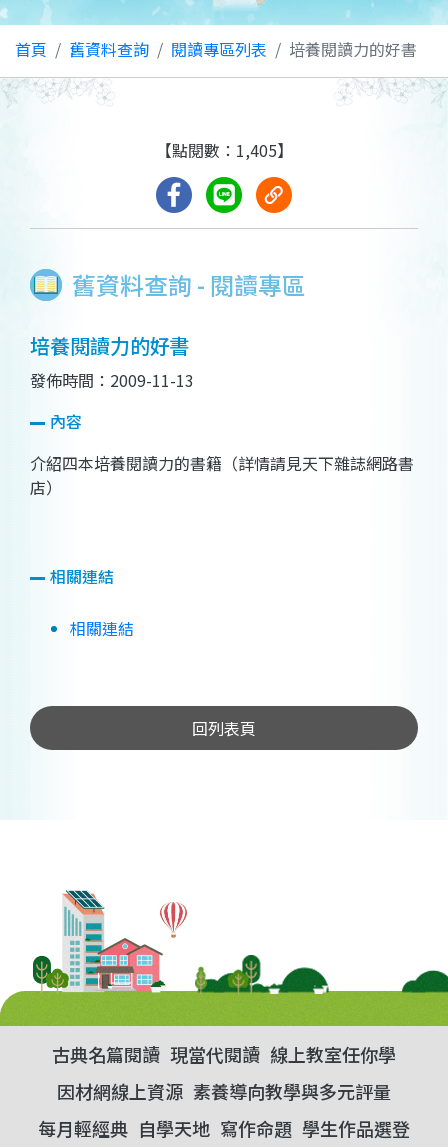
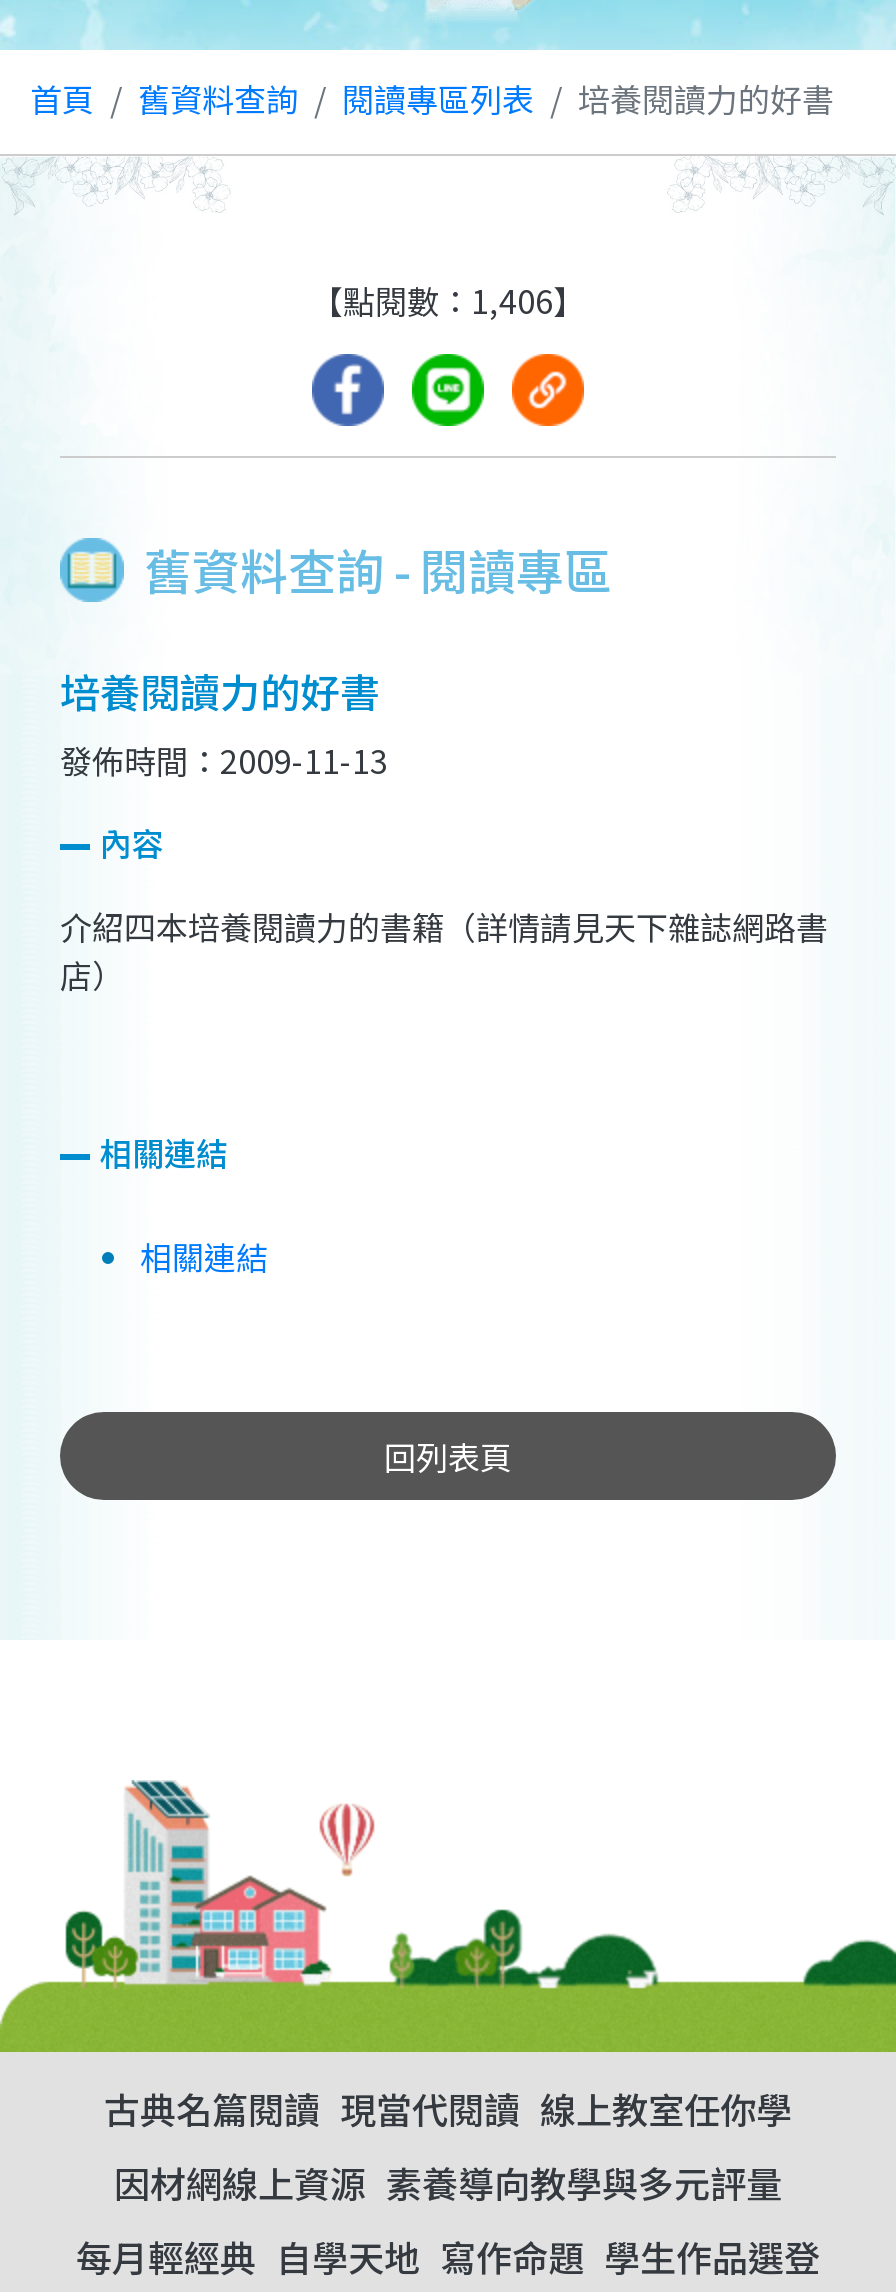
[155,138,292,162] 【點閱數：1,405】 -> [311,277,585,325] 【點閱數：1,406】

